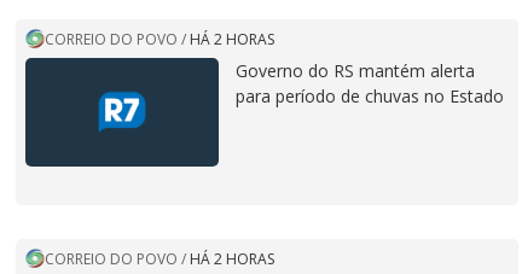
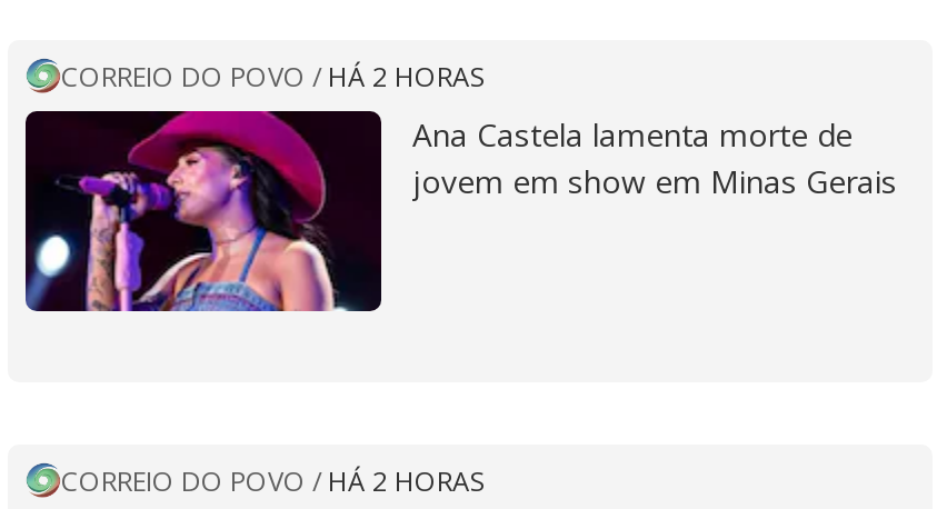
[25,57,504,168] [image] | Governo do RS mantém alerta | para período de chuvas no Estado -> [26,109,897,313] [image] | Ana Castela lamenta morte de | jovem em show em Minas Gerais

